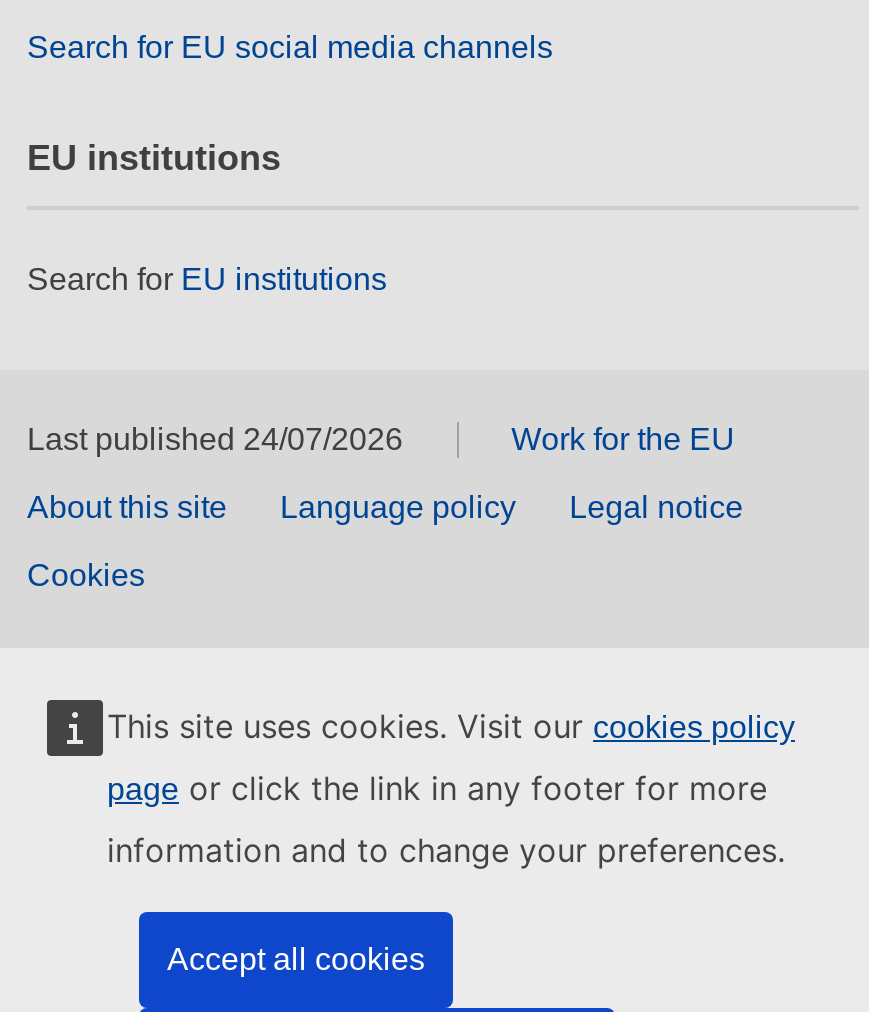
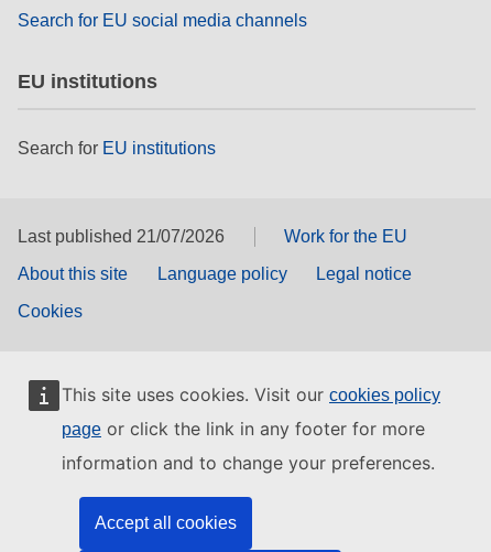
[27,423,403,457] Last published 24/07/2026 -> [18,228,225,246] Last published 21/07/2026

